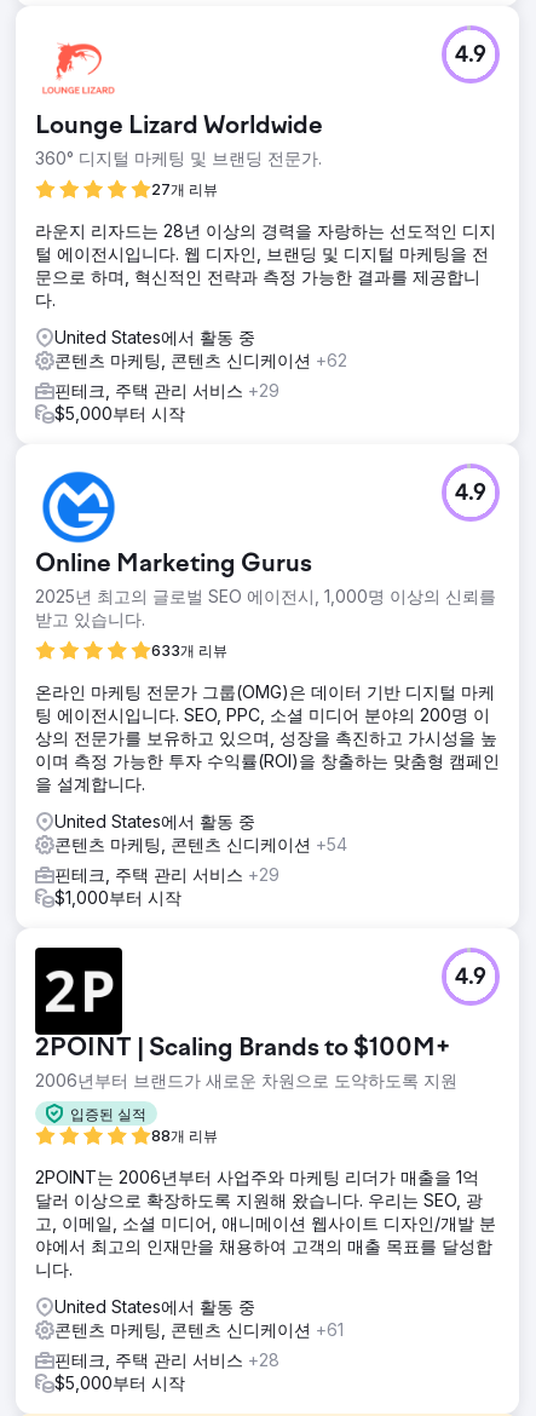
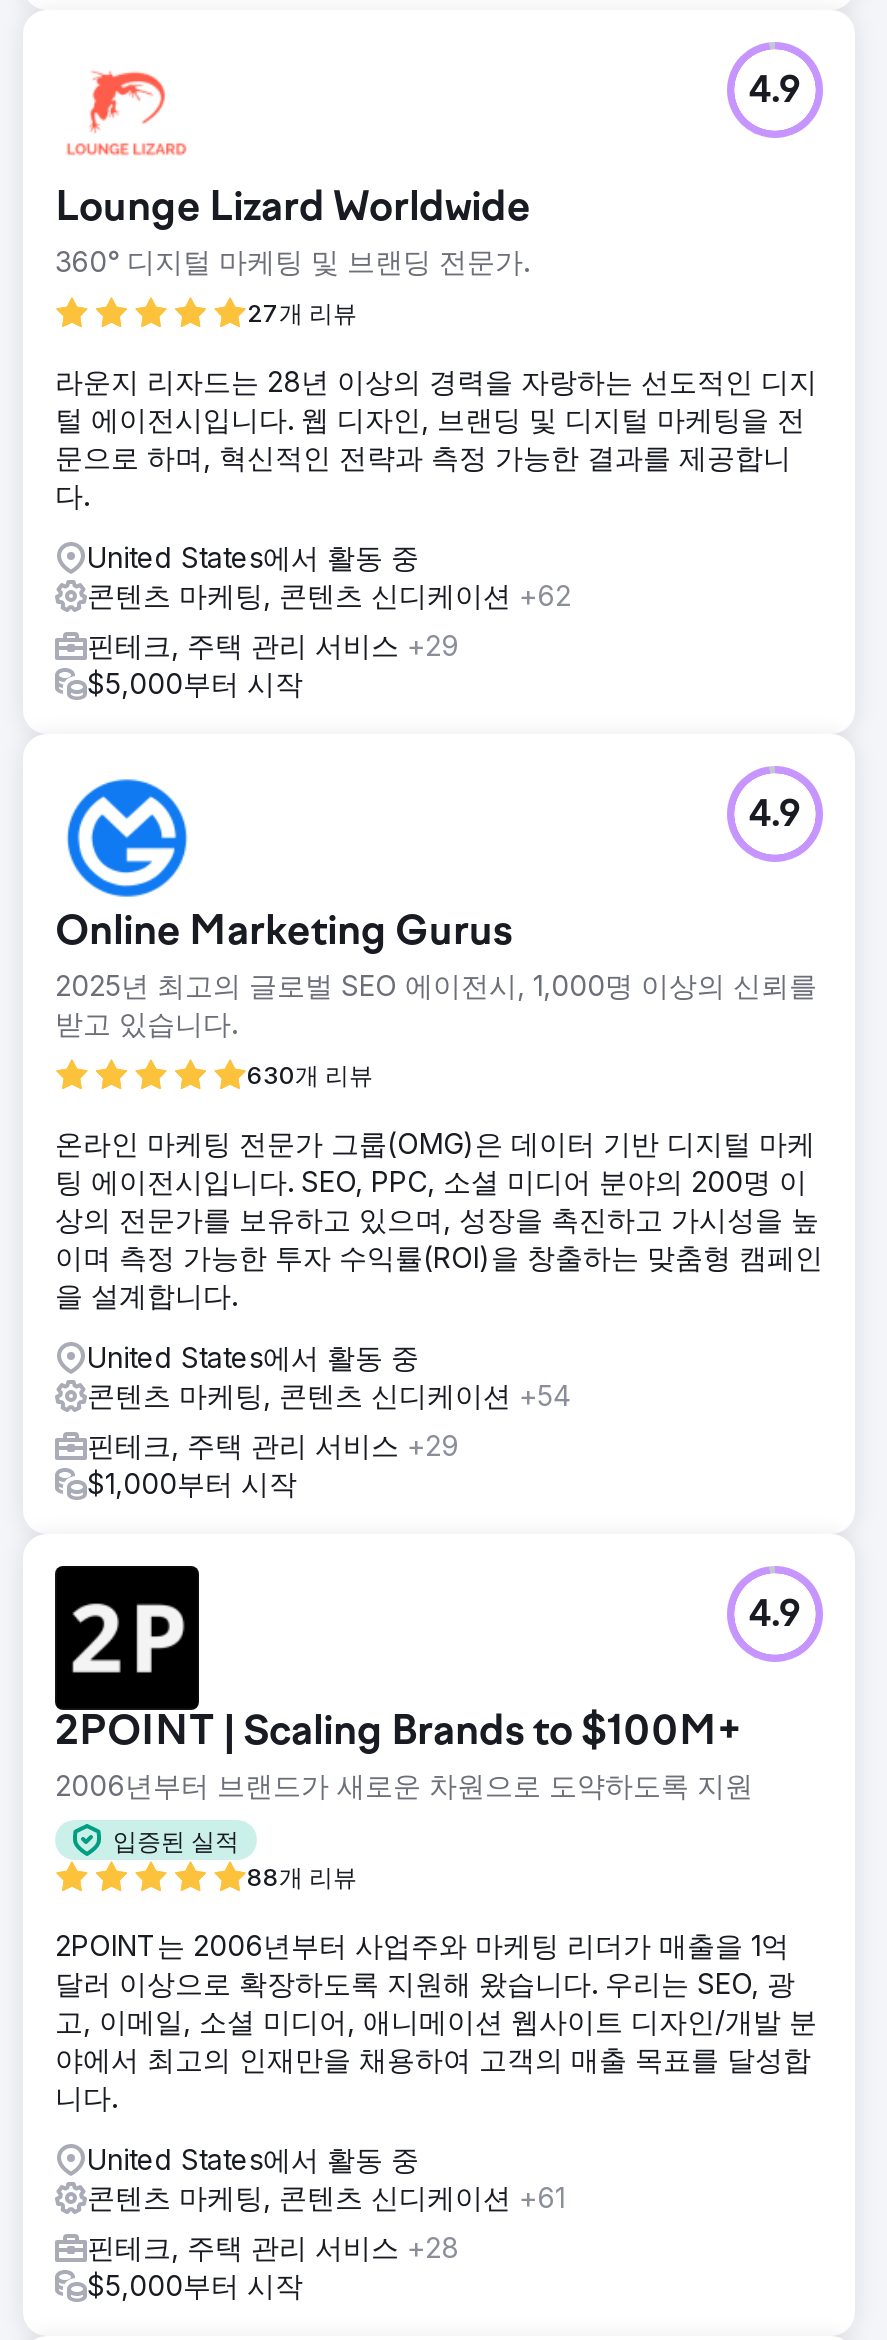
[151,641,227,660] 633개 리뷰 -> [247,1060,373,1090] 630개 리뷰

